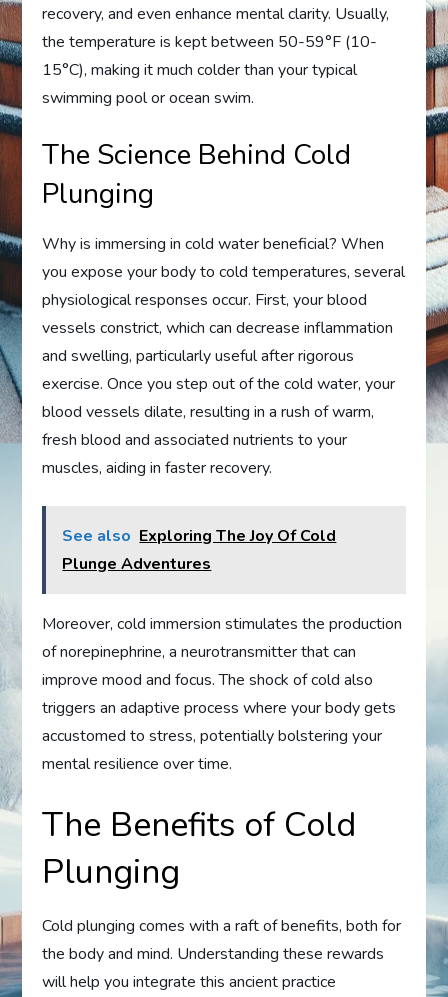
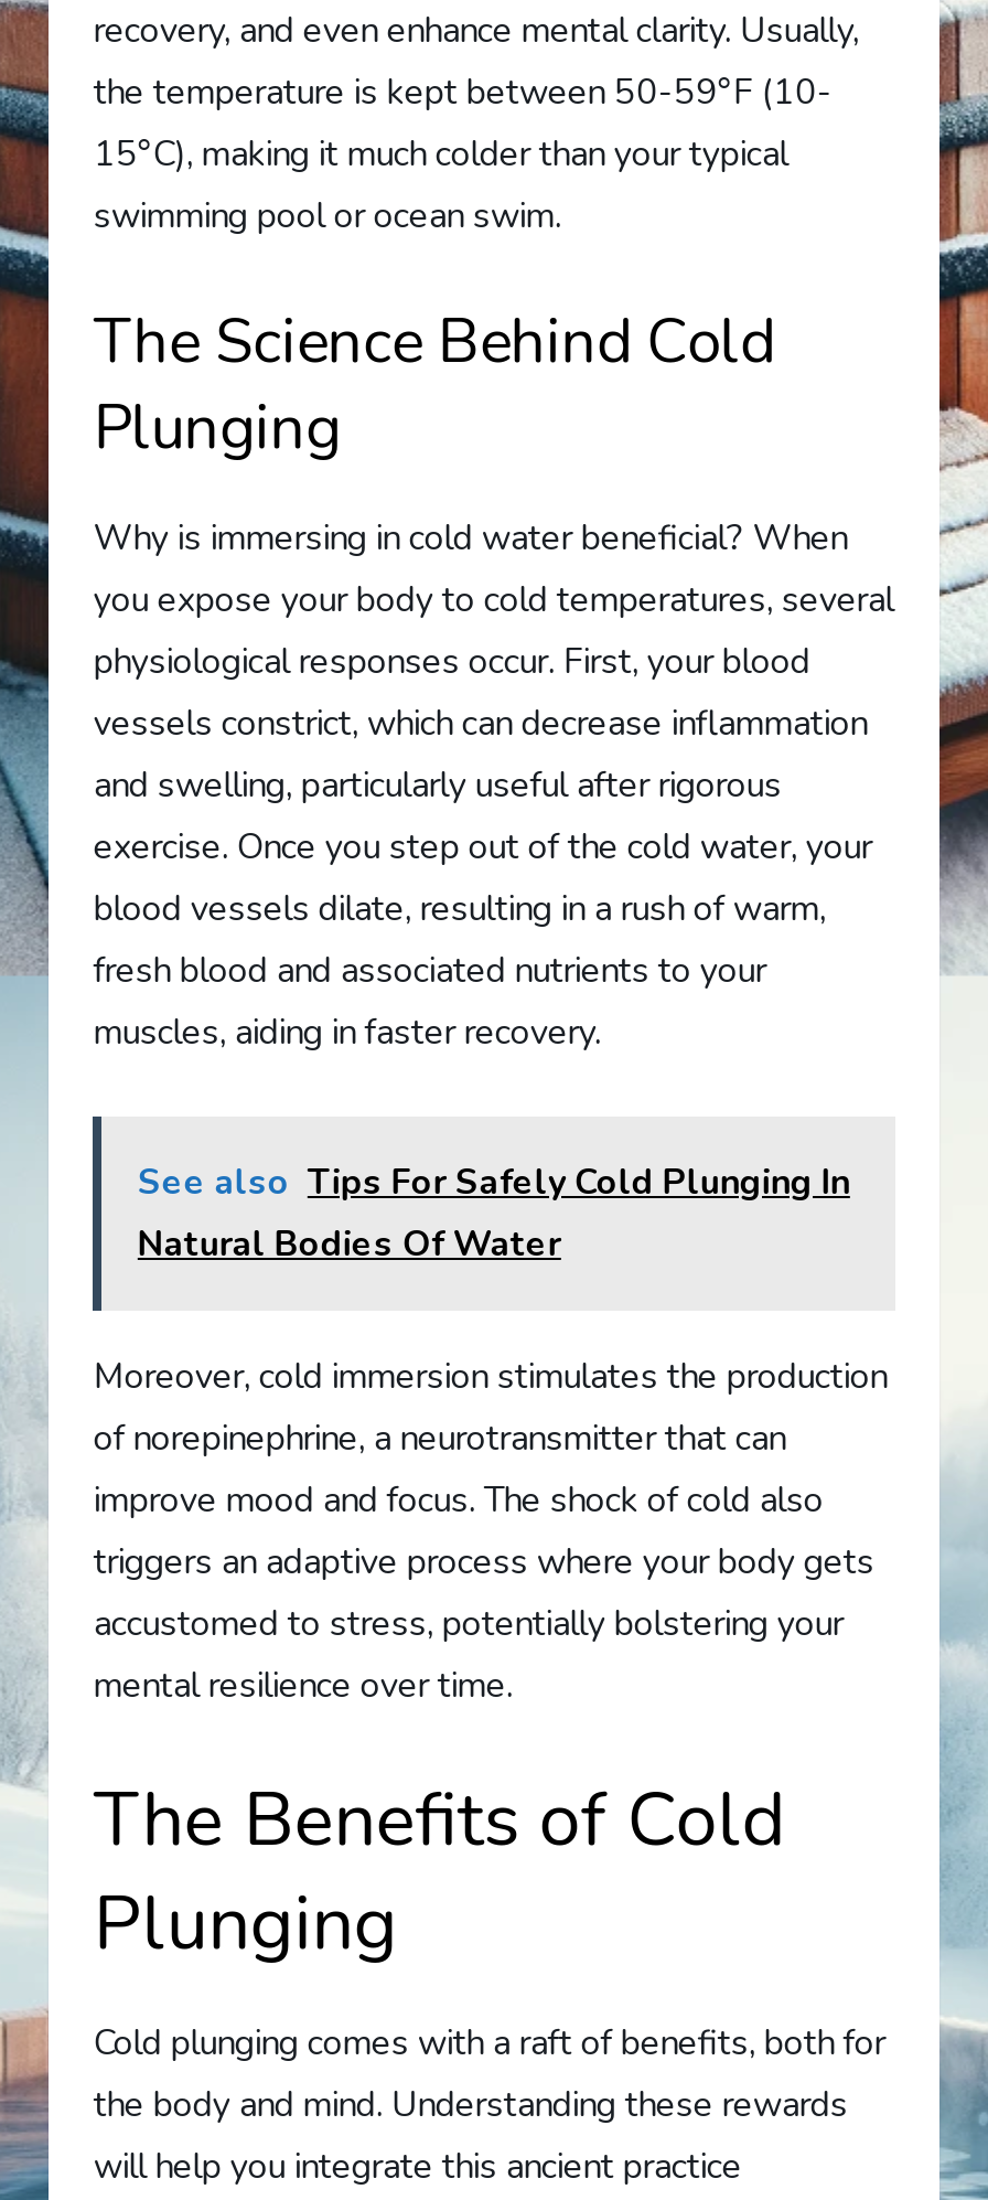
[62,525,336,575] See also Exploring The Joy Of Cold | Plunge Adventures -> [138,1159,850,1269] See also Tips For Safely Cold Plunging In | Natural Bodies Of Water

